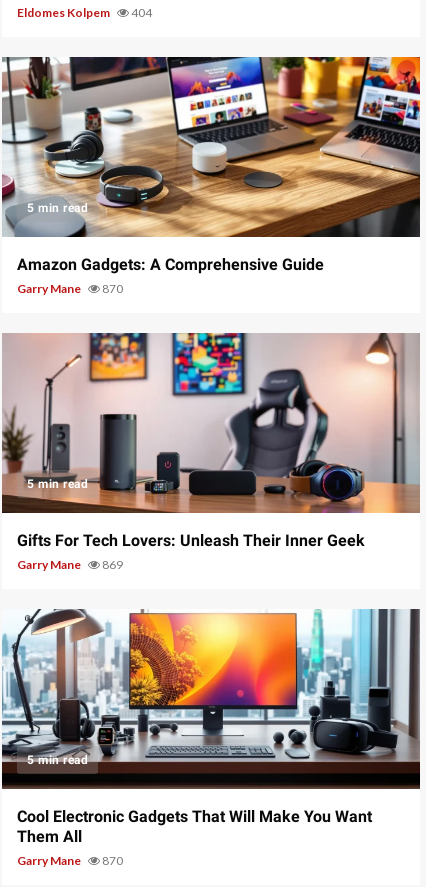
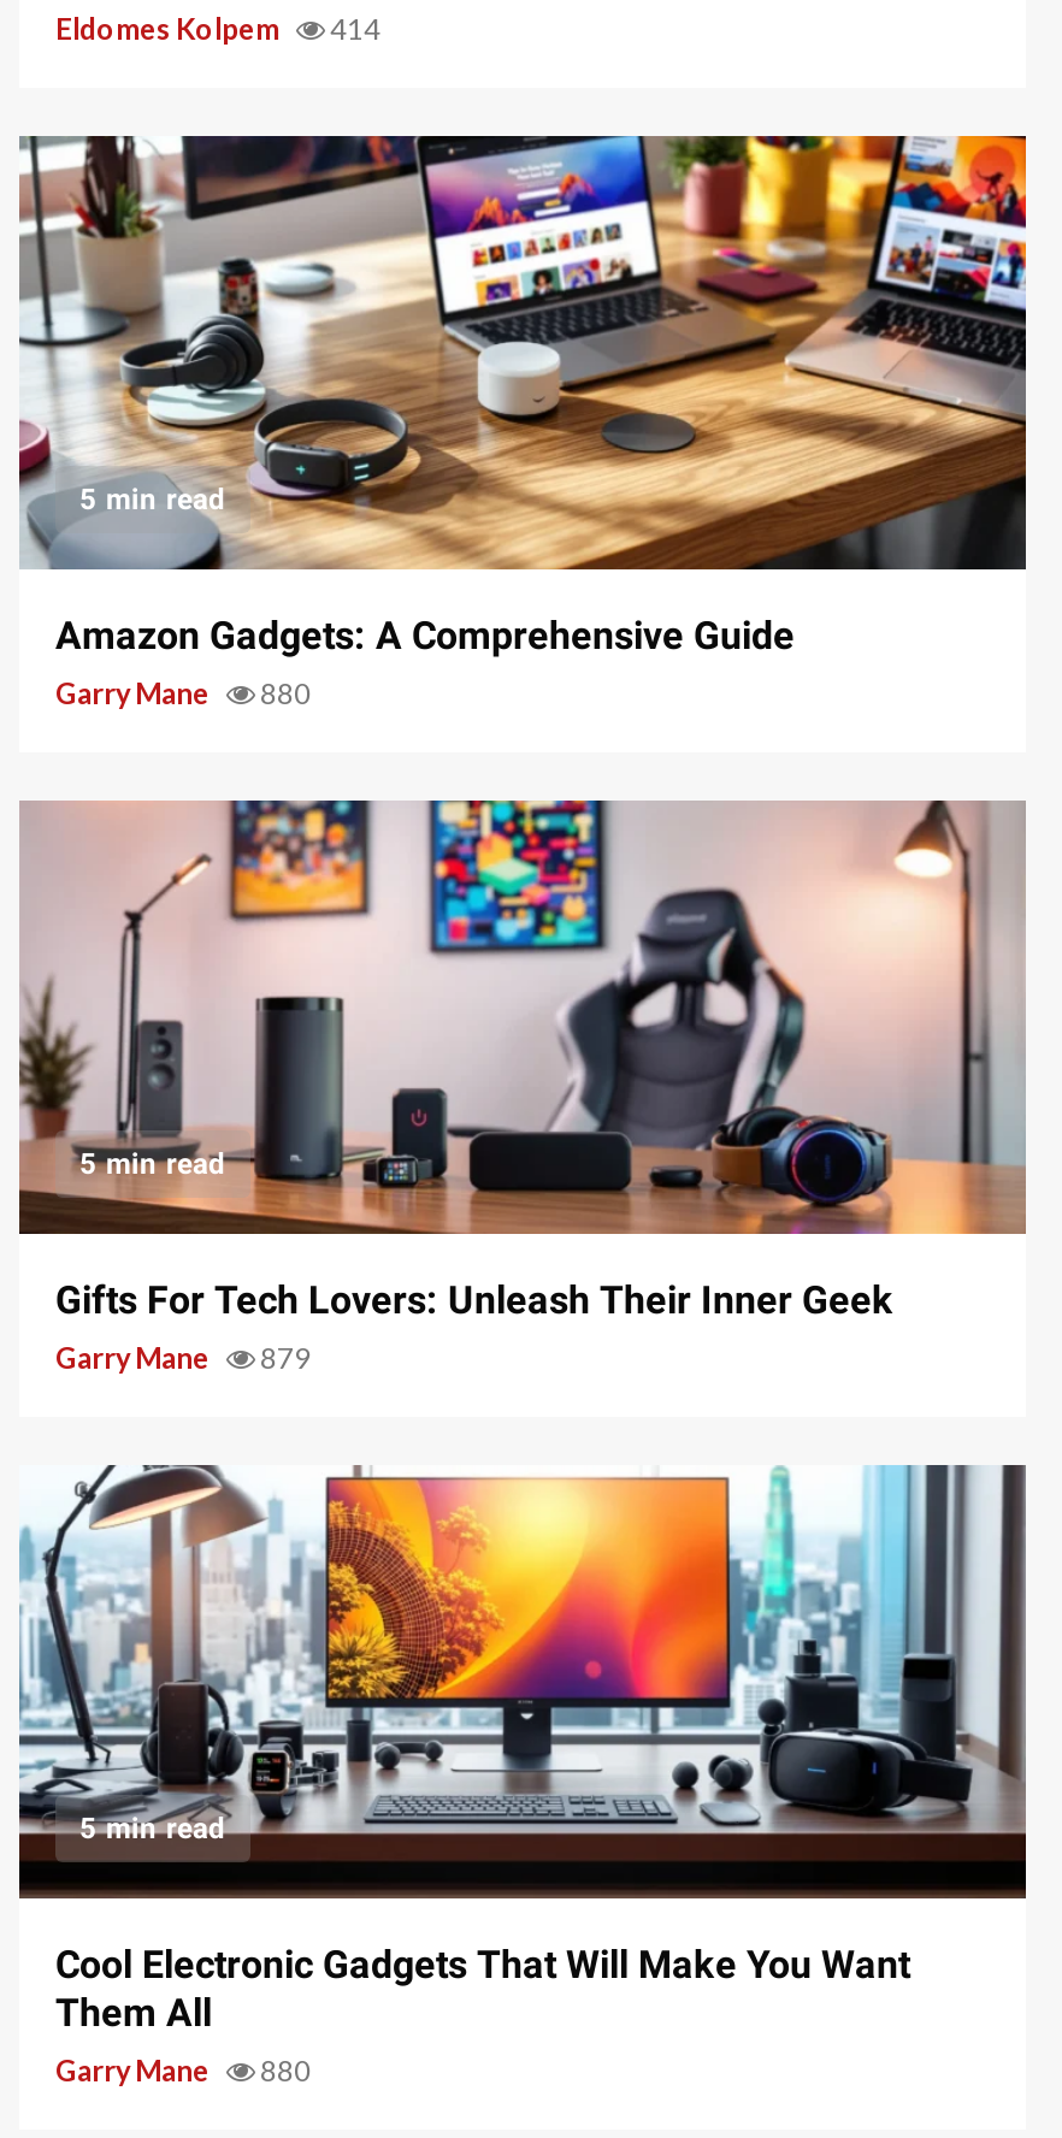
[17,5,152,20] Eldomes Kolpem 404 -> [55,11,380,47] Eldomes Kolpem 414
[17,281,123,296] Garry Mane 870 -> [55,676,311,712] Garry Mane 880
[17,557,123,572] Garry Mane 869 -> [55,1340,311,1376] Garry Mane 879
[17,853,123,868] Garry Mane 870 -> [55,2053,311,2089] Garry Mane 880

